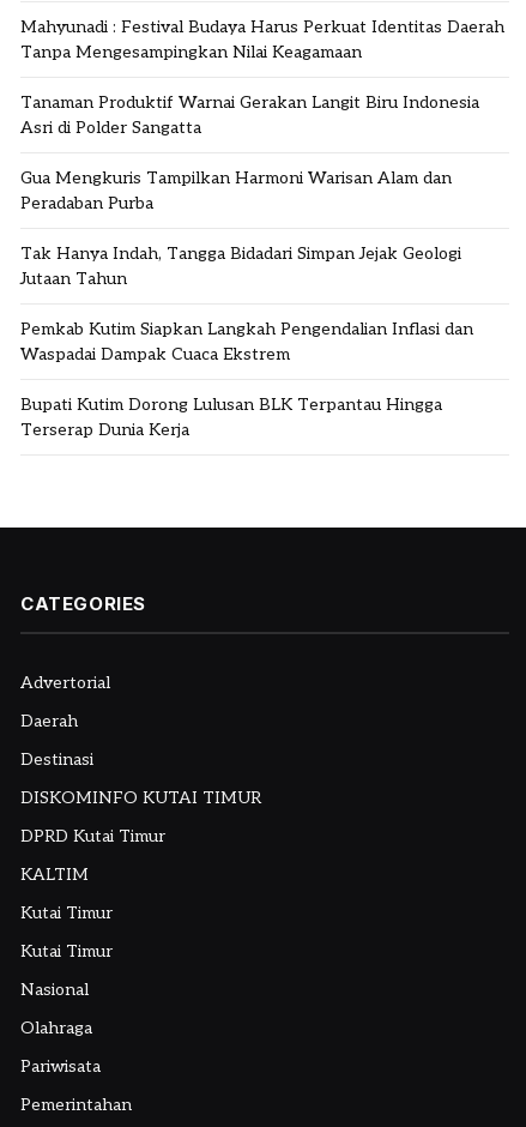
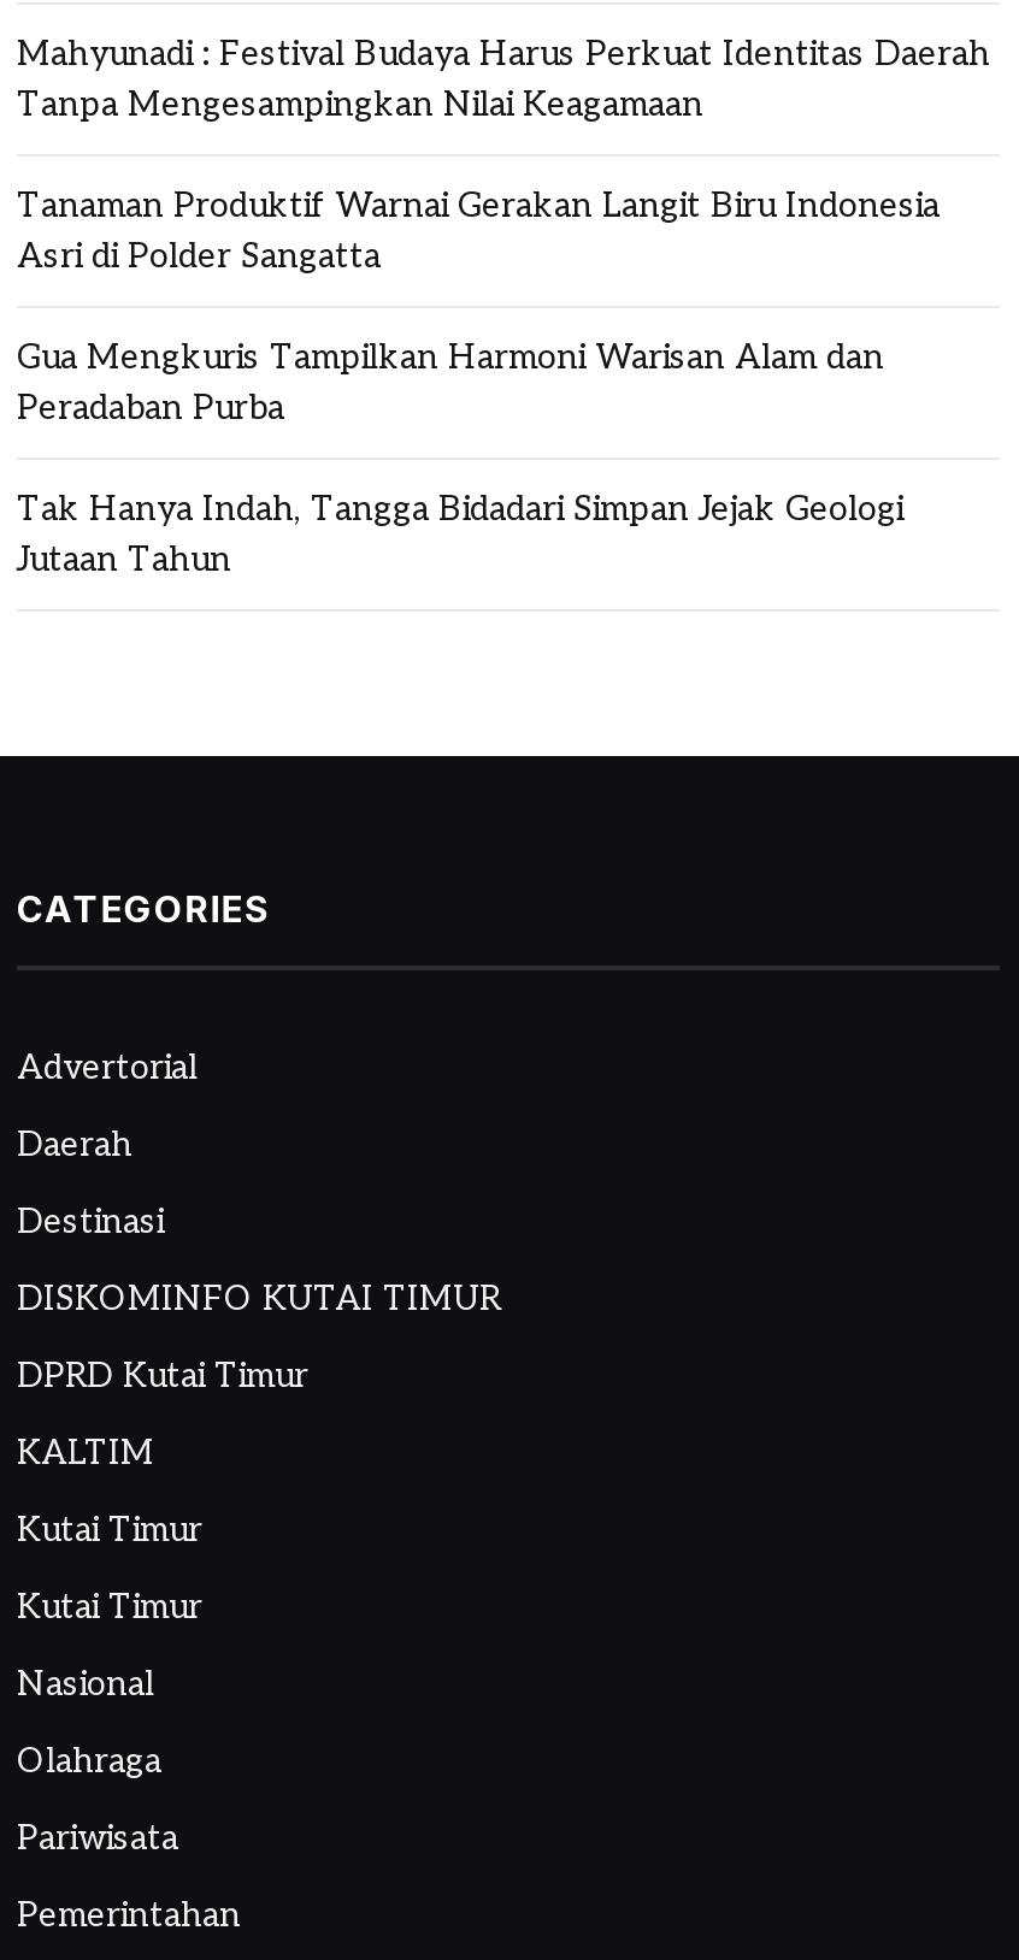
[20,320,473,441] Pemkab Kutim Siapkan Langkah Pengendalian Inflasi dan | Waspadai Dampak Cuaca Ekstrem | Bupati Kutim Dorong Lulusan BLK Terpantau Hingga | Terserap Dunia Kerja -> none

